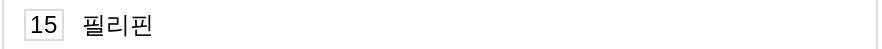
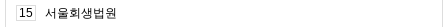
[82,11,154,39] 필리핀 -> [45,6,117,20] 서울회생법원

